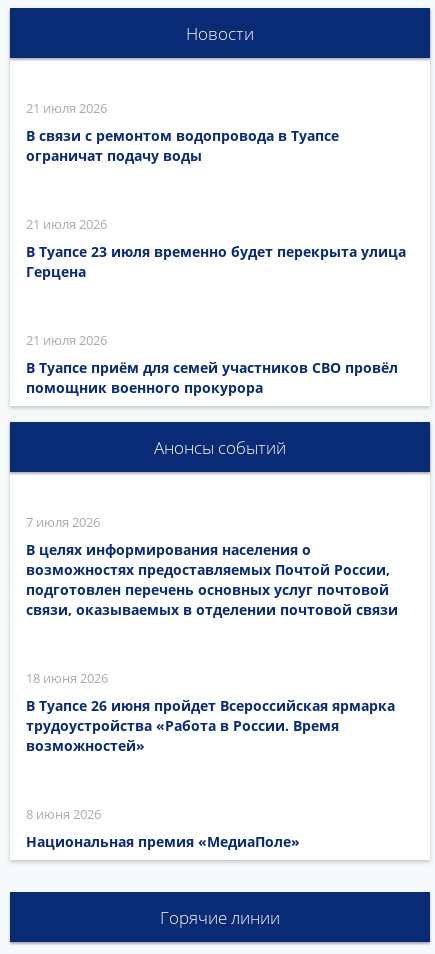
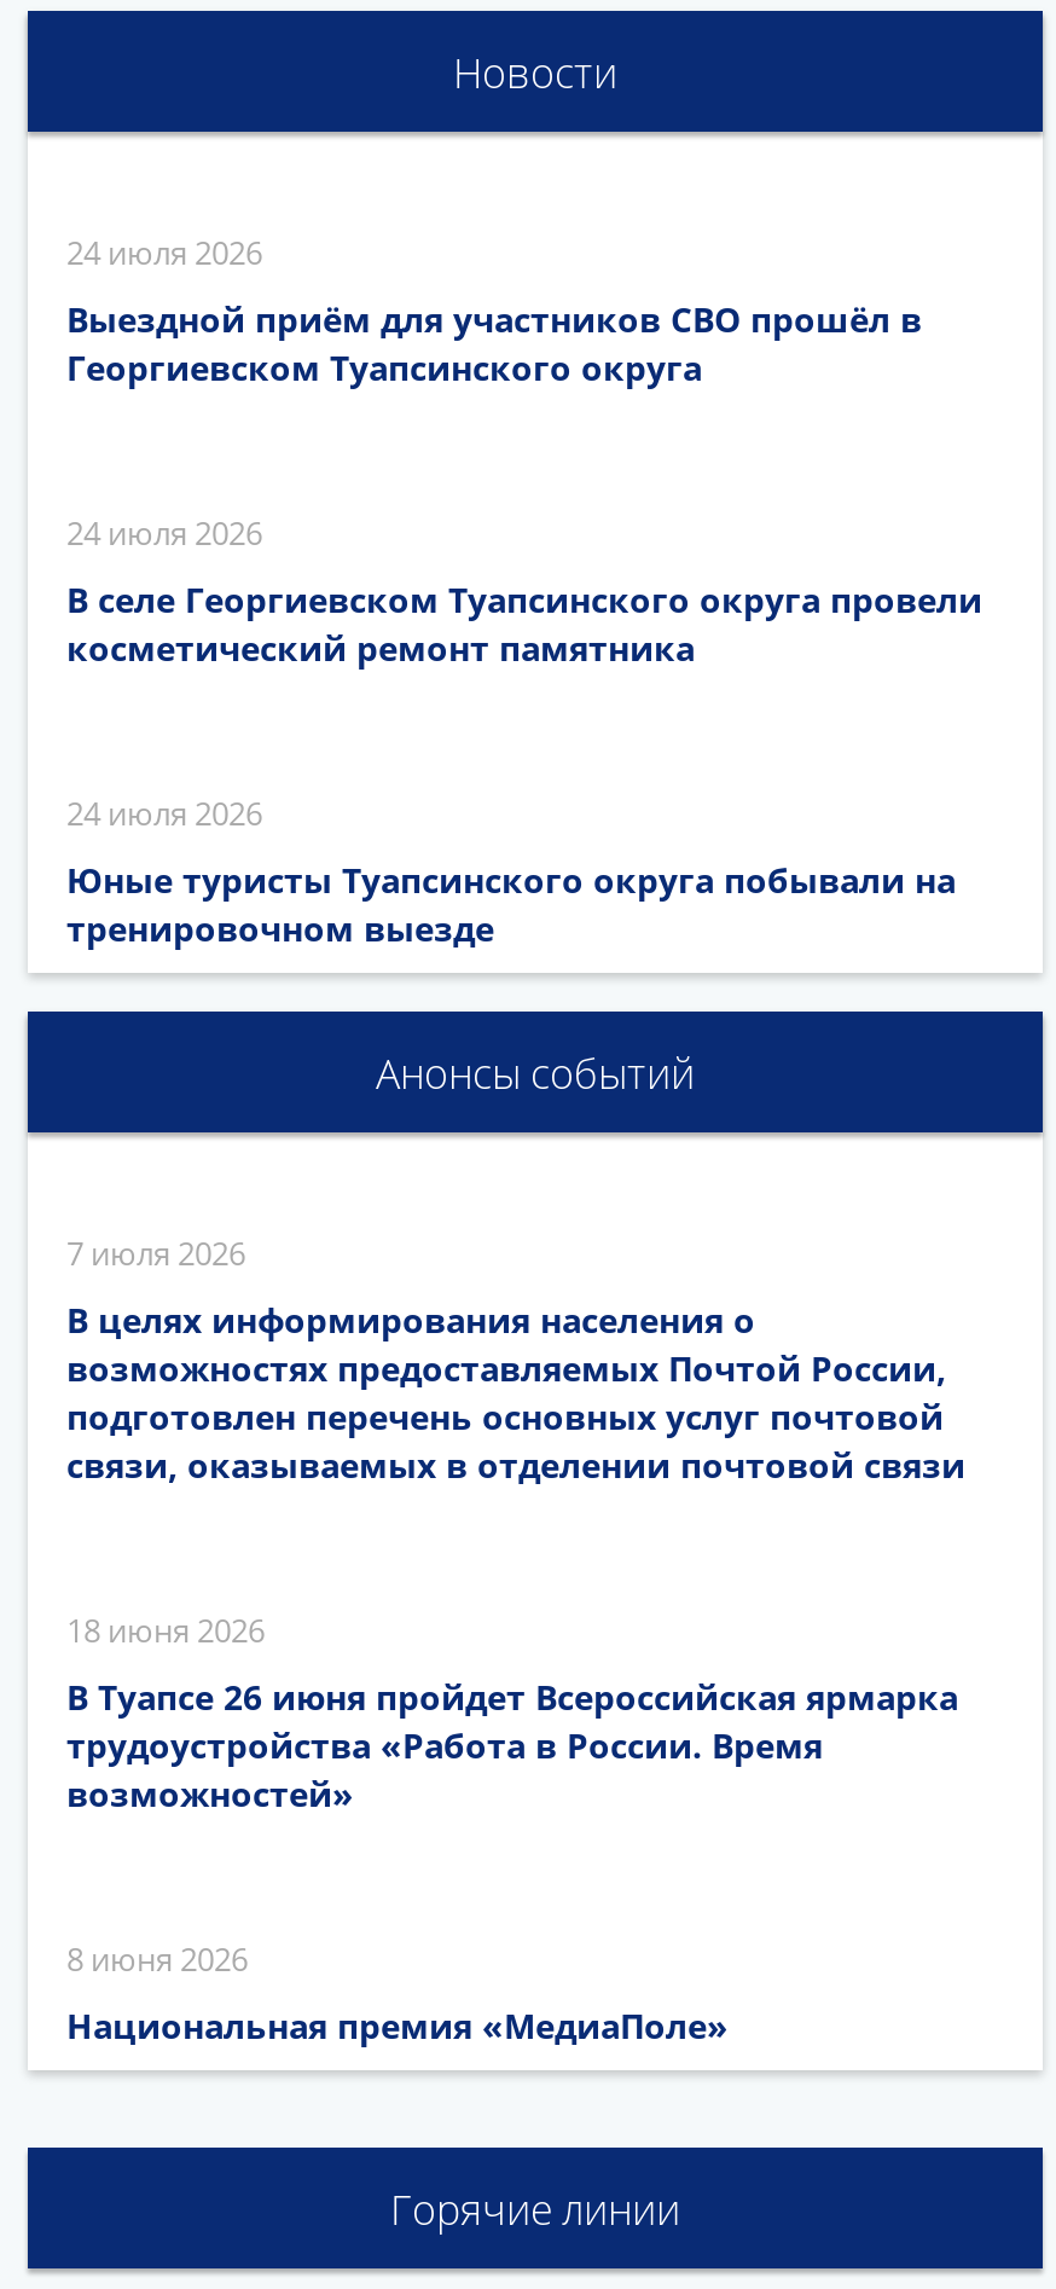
[26,99,107,117] 21 июля 2026 -> [66,231,262,275] 24 июля 2026
[26,126,339,165] В связи с ремонтом водопровода в Туапсе | ограничат подачу воды -> [66,297,922,391] Выездной приём для участников СВО прошёл в | Георгиевском Туапсинского округа
[26,215,107,233] 21 июля 2026 -> [66,512,262,555] 24 июля 2026
[26,242,406,281] В Туапсе 23 июля временно будет перекрыта улица | Герцена -> [66,577,982,671] В селе Георгиевском Туапсинского округа провели | косметический ремонт памятника
[26,331,107,349] 21 июля 2026 -> [66,792,262,836] 24 июля 2026
[26,358,398,397] В Туапсе приём для семей участников СВО провёл | помощник военного прокурора -> [66,857,956,952] Юные туристы Туапсинского округа побывали на | тренировочном выезде

